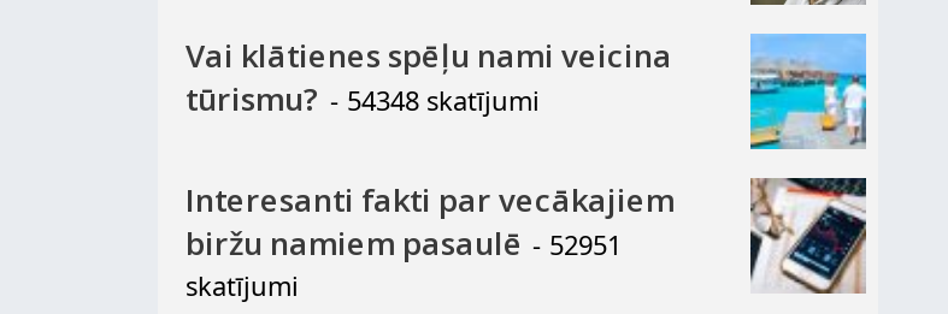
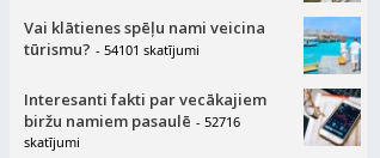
[186,77,540,121] tūrismu? - 54348 skatījumi -> [23,39,199,60] tūrismu? - 54101 skatījumi
[186,222,622,265] biržu namiem pasaulē - 52951 -> [23,110,240,132] biržu namiem pasaulē - 52716

